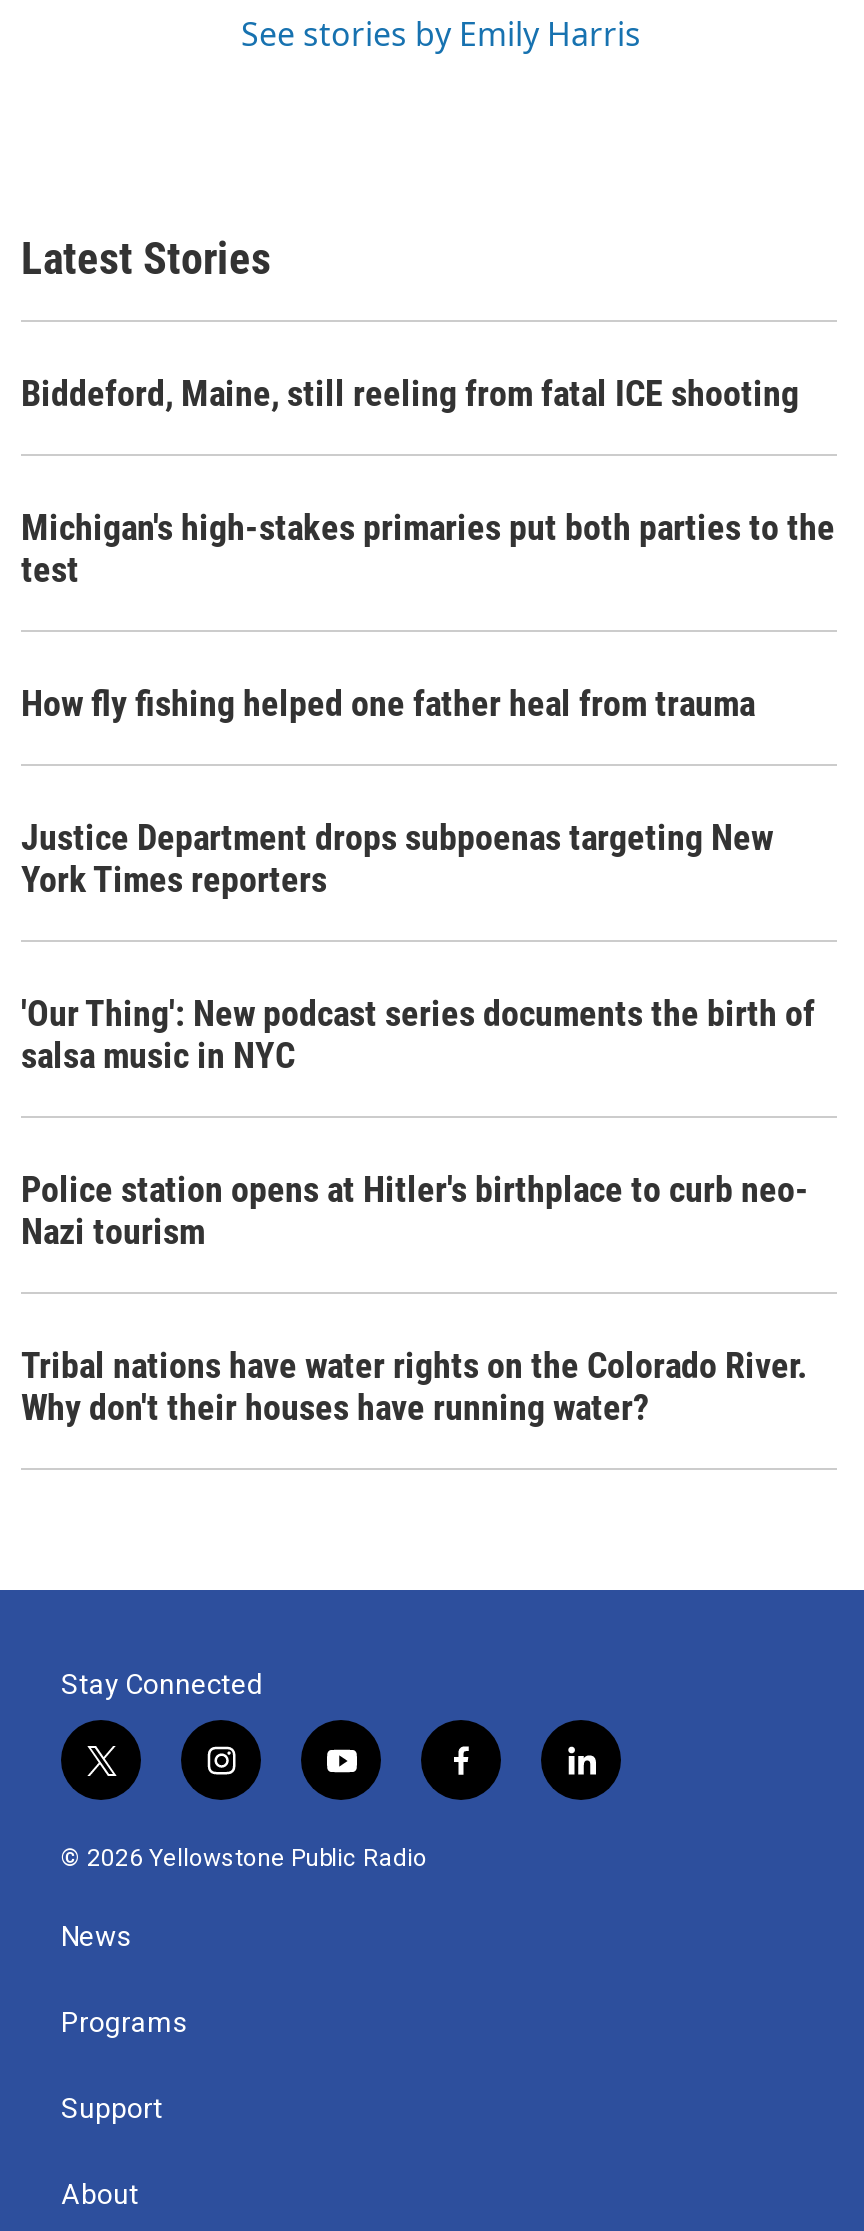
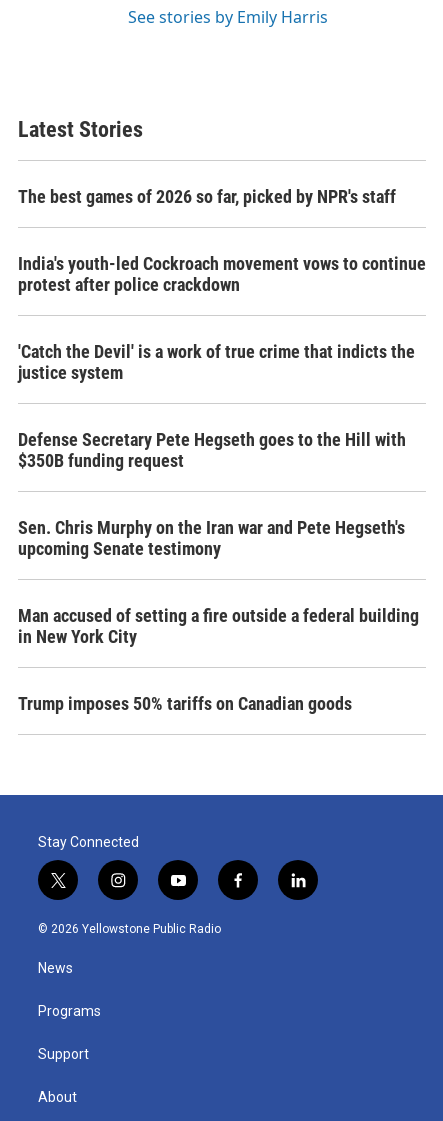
[21,372,799,414] Biddeford, Maine, still reeling from fatal ICE shooting -> [18,186,396,207] The best games of 2026 so far, picked by NPR's staff
[21,506,835,590] Michigan's high-stakes primaries put both parties to the | test -> [18,253,426,295] India's youth-led Cockroach movement vows to continue | protest after police crackdown
[21,682,755,724] How fly fishing helped one father heal from trauma -> [18,341,415,383] 'Catch the Devil' is a work of true crime that indicts the | justice system
[21,816,773,900] Justice Department drops subpoenas targeting New | York Times reporters -> [18,429,406,471] Defense Secretary Pete Hegseth goes to the Hill with | $350B funding request
[21,992,815,1076] 'Our Thing': New podcast series documents the birth of | salsa music in NYC -> [18,517,405,559] Sen. Chris Murphy on the Iran war and Pete Hegseth's | upcoming Senate testimony
[21,1168,809,1252] Police station opens at Hitler's birthplace to curb neo- | Nazi tourism -> [18,605,419,647] Man accused of setting a fire outside a federal building | in New York City
[21,1344,807,1428] Tribal nations have water rights on the Colorado River. | Why don't their houses have running water? -> [18,693,352,714] Trump imposes 50% tariffs on Canadian goods

